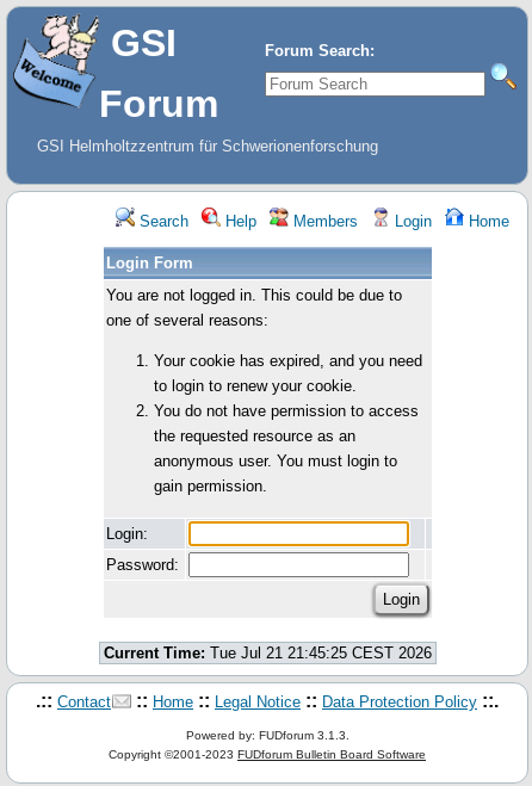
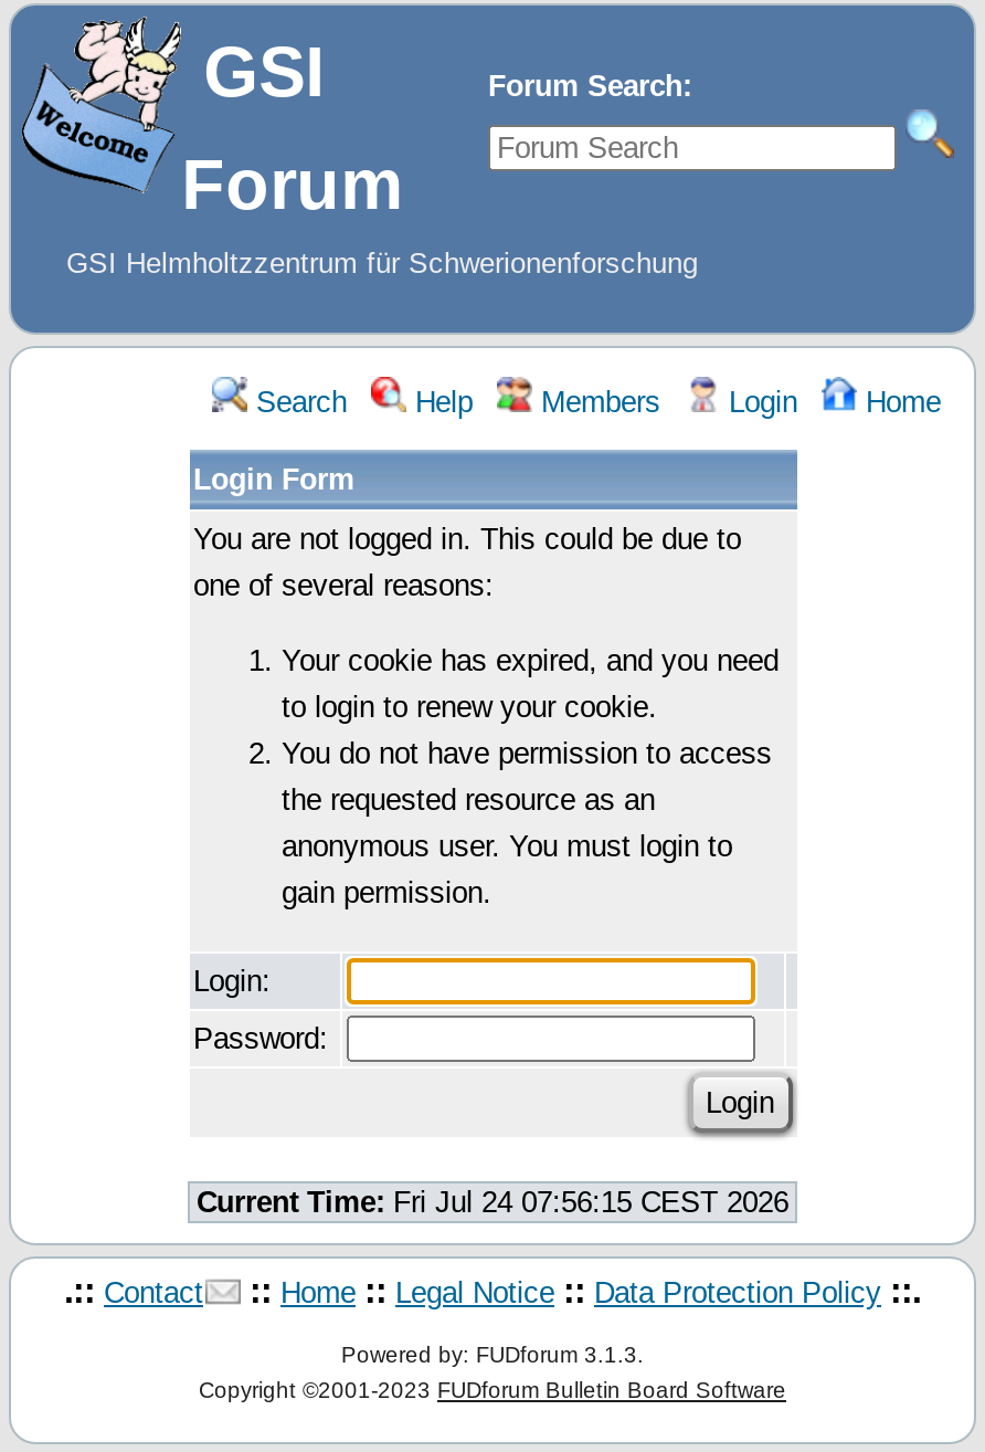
[103,644,431,662] Current Time: Tue Jul 21 21:45:25 CEST 2026 -> [197,1186,788,1219] Current Time: Fri Jul 24 07:56:15 CEST 2026

